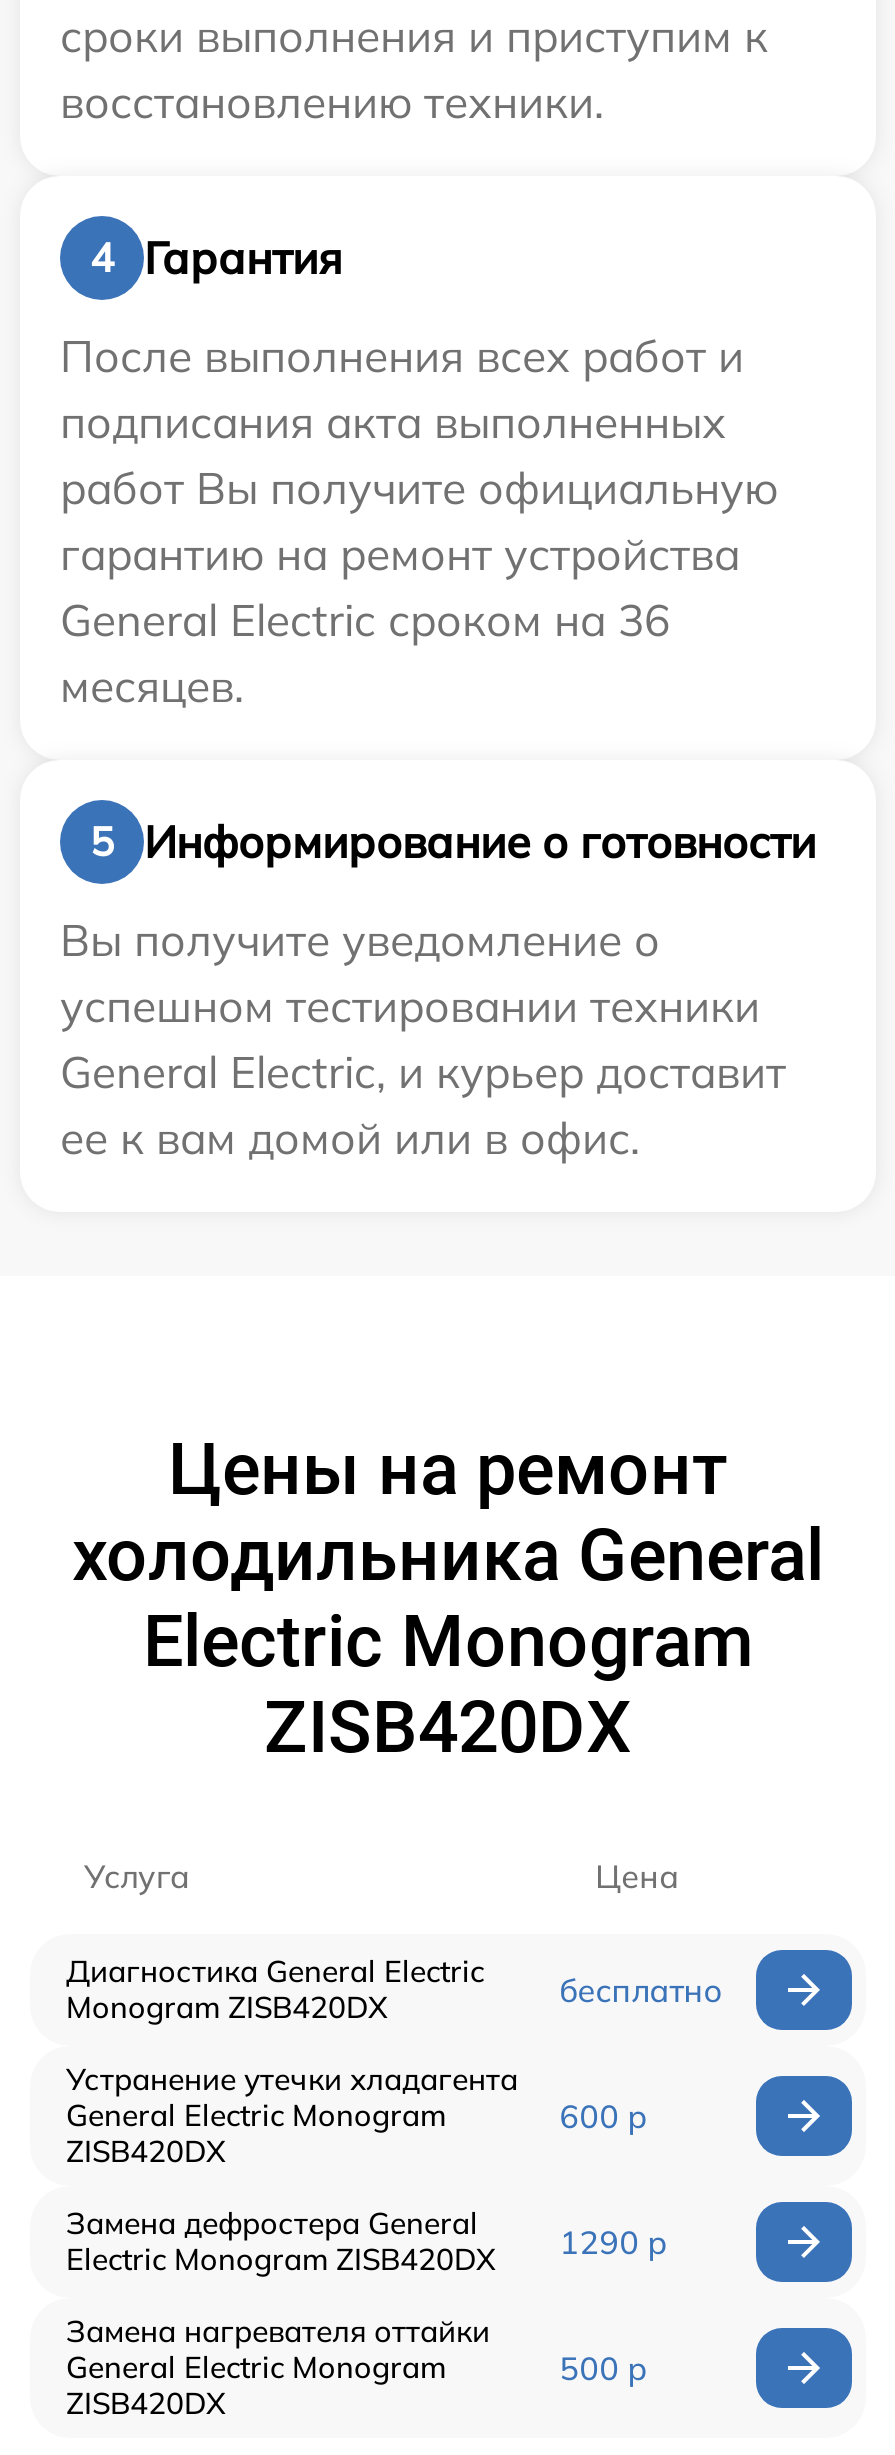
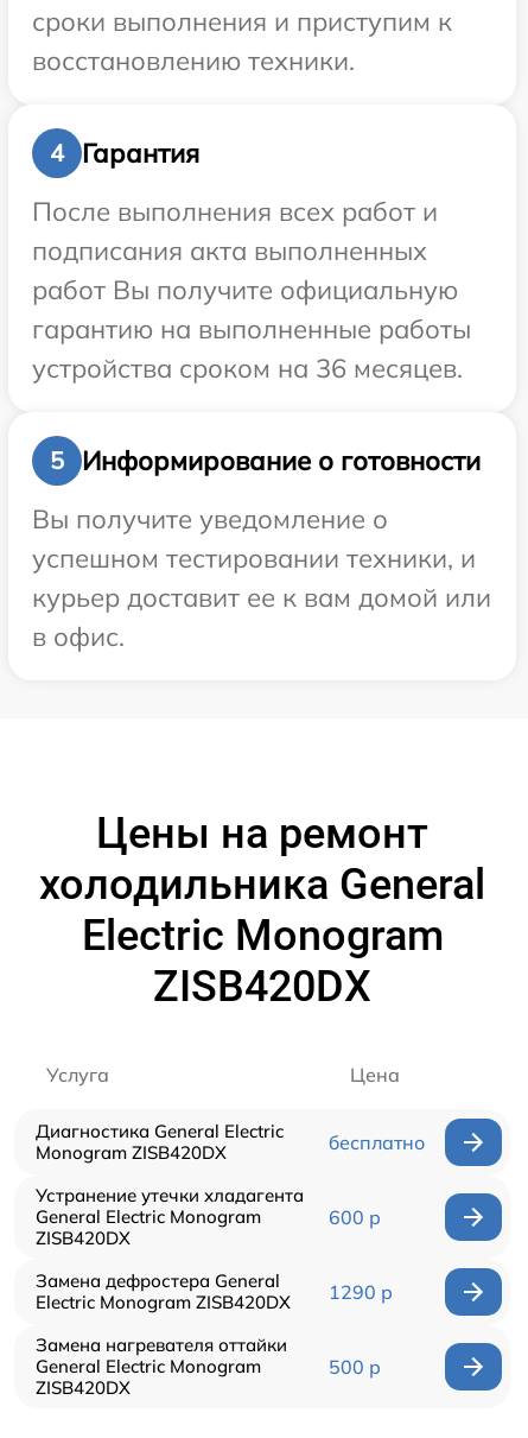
[60,526,740,714] гарантию на ремонт устройства | General Electric сроком на 36 | месяцев. -> [32,312,471,385] гарантию на выполненные работы | устройства сроком на 36 месяцев.
[60,978,786,1166] успешном тестировании техники | General Electric, и курьер доставит | ее к вам домой или в офис. -> [32,541,491,653] успешном тестировании техники, и | курьер доставит ее к вам домой или | в офис.

